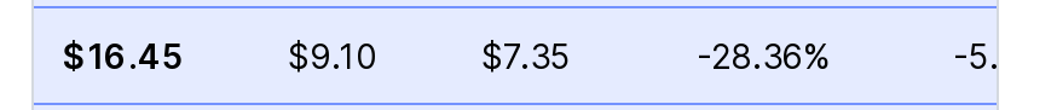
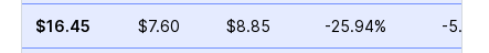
[288,35,377,76] $9.10 -> [138,17,180,35] $7.60
[481,35,571,76] $7.35 -> [226,17,270,35] $8.85
[697,35,830,76] -28.36% -> [325,17,386,35] -25.94%

